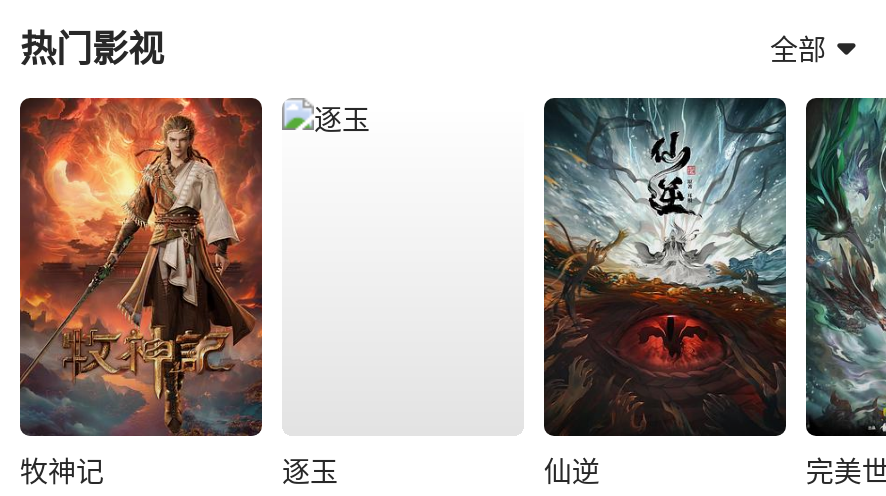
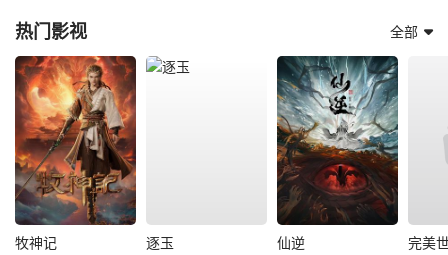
[804,96,880,438] [image] -> none

